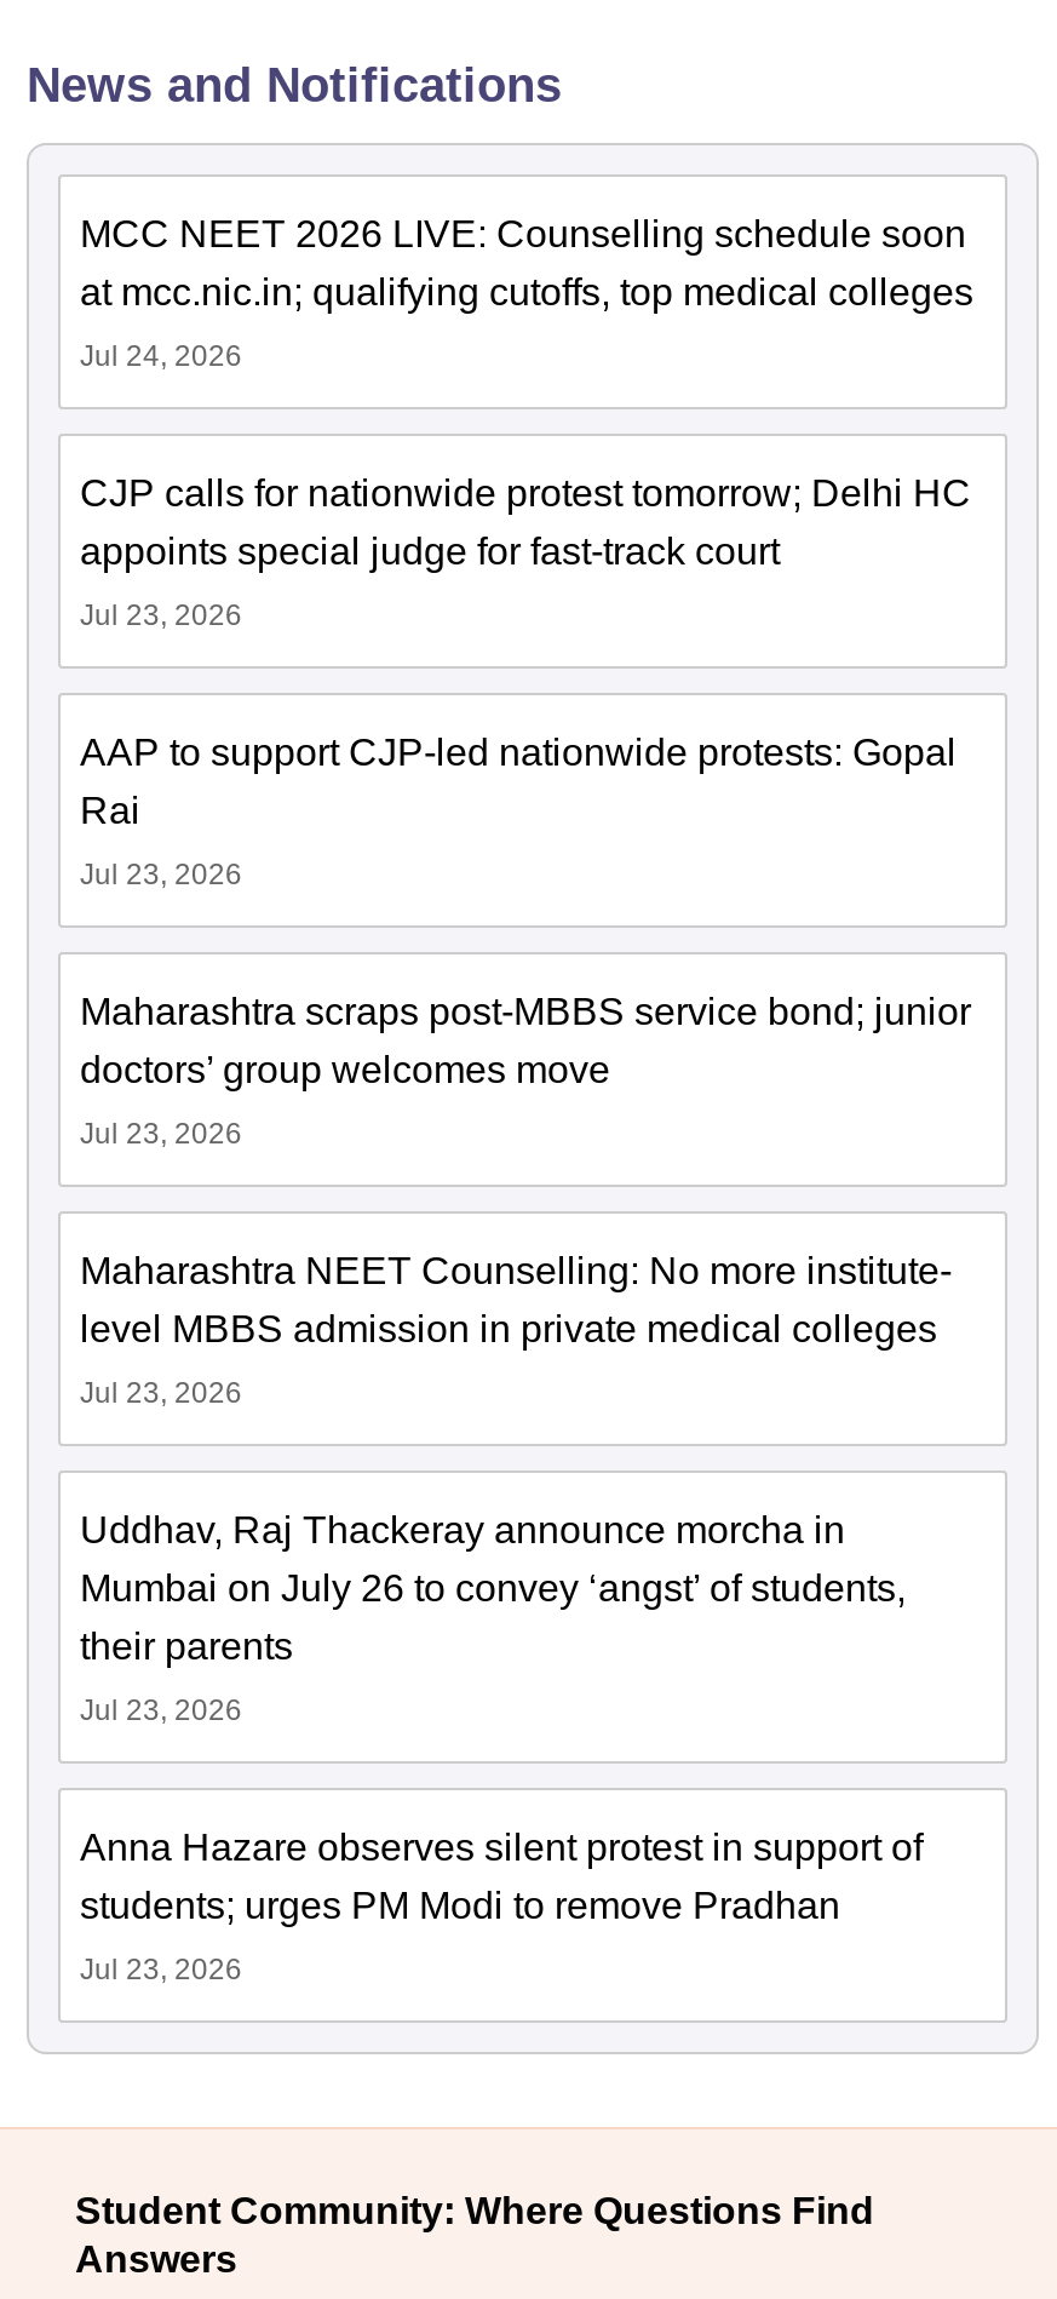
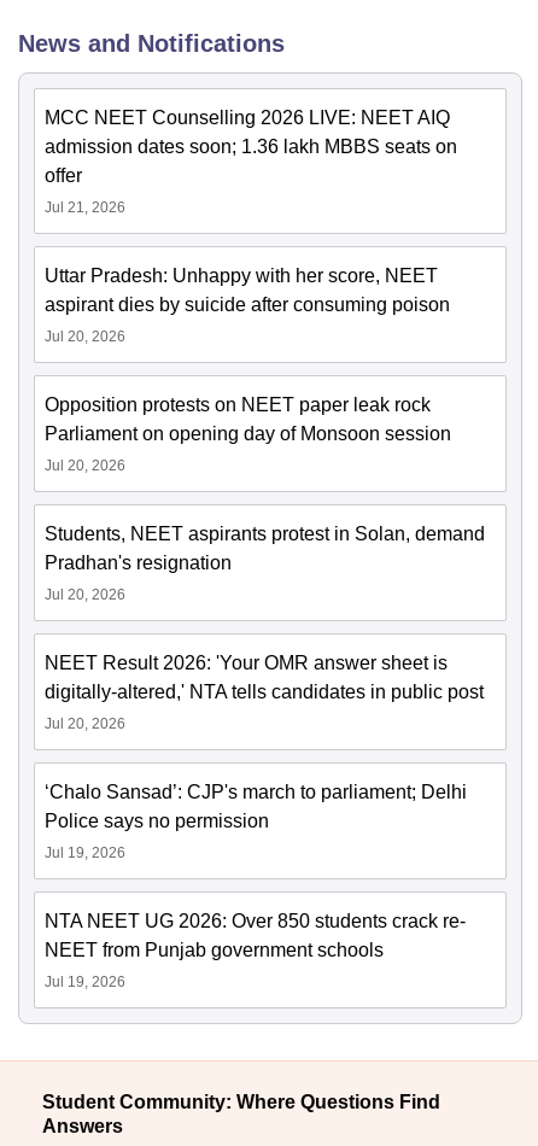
[80,214,973,313] MCC NEET 2026 LIVE: Counselling schedule soon | at mcc.nic.in; qualifying cutoffs, top medical colleges -> [45,108,457,186] MCC NEET Counselling 2026 LIVE: NEET AIQ | admission dates soon; 1.36 lakh MBBS seats on | offer
[80,340,242,374] Jul 24, 2026 -> [45,199,125,216] Jul 21, 2026
[80,473,971,572] CJP calls for nationwide protest tomorrow; Delhi HC | appoints special judge for fast-track court -> [45,266,450,315] Uttar Pradesh: Unhappy with her score, NEET | aspirant dies by suicide after consuming poison
[80,599,242,633] Jul 23, 2026 -> [45,328,125,345] Jul 20, 2026
[80,732,957,832] AAP to support CJP-led nationwide protests: Gopal | Rai -> [45,395,451,444] Opposition protests on NEET paper leak rock | Parliament on opening day of Monsoon session
[80,858,242,892] Jul 23, 2026 -> [45,458,125,474] Jul 20, 2026
[80,992,971,1091] Maharashtra scraps post-MBBS service bond; junior | doctors’ group welcomes move -> [45,524,485,573] Students, NEET aspirants protest in Solan, demand | Pradhan's resignation
[80,1118,242,1151] Jul 23, 2026 -> [45,587,125,604] Jul 20, 2026
[80,1251,952,1350] Maharashtra NEET Counselling: No more institute- | level MBBS admission in private medical colleges -> [45,653,484,702] NEET Result 2026: 'Your OMR answer sheet is | digitally-altered,' NTA tells candidates in public post
[80,1377,242,1411] Jul 23, 2026 -> [45,716,125,733] Jul 20, 2026
[80,1510,906,1667] Uddhav, Raj Thackeray announce morcha in | Mumbai on July 26 to convey ‘angst’ of students, | their parents -> [45,782,467,832] ‘Chalo Sansad’: CJP's march to parliament; Delhi | Police says no permission
[80,1694,242,1728] Jul 23, 2026 -> [45,845,125,862] Jul 19, 2026
[80,1827,923,1927] Anna Hazare observes silent protest in support of | students; urges PM Modi to remove Pradhan -> [45,911,466,961] NTA NEET UG 2026: Over 850 students crack re- | NEET from Punjab government schools
[80,1953,242,1987] Jul 23, 2026 -> [45,974,125,991] Jul 19, 2026

